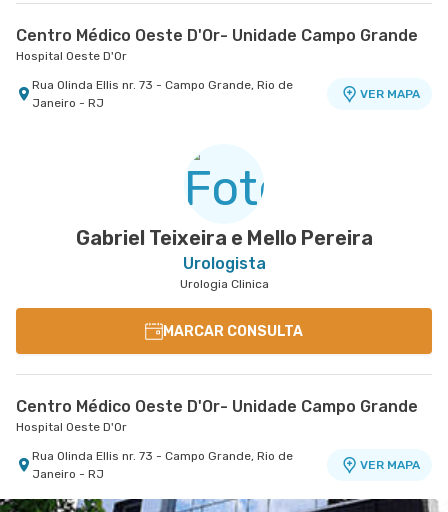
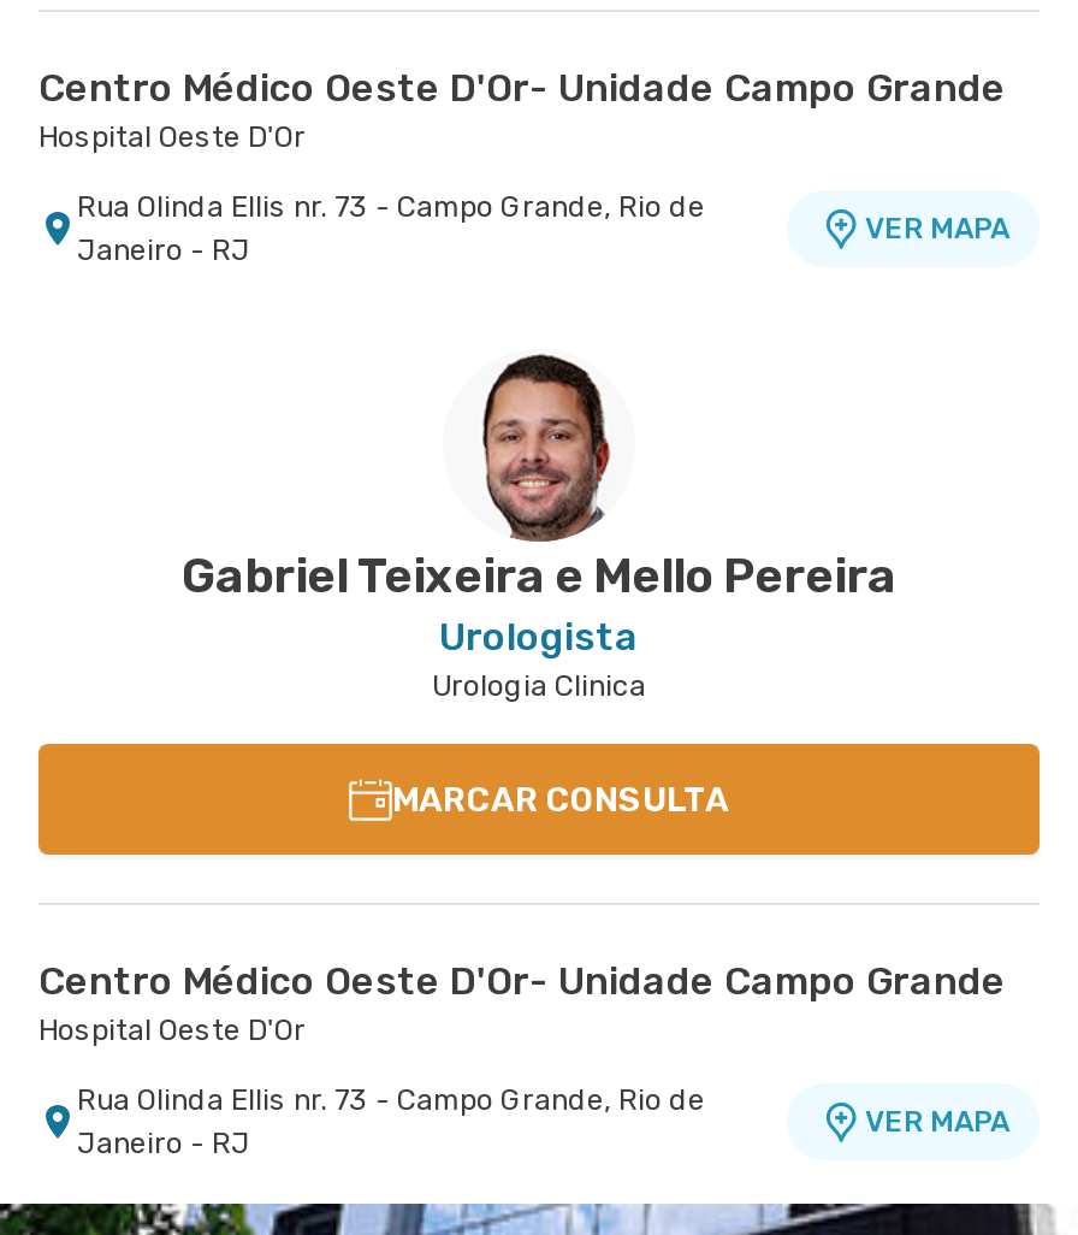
[187,146,265,224] [image] -> [452,351,635,542] [image]

